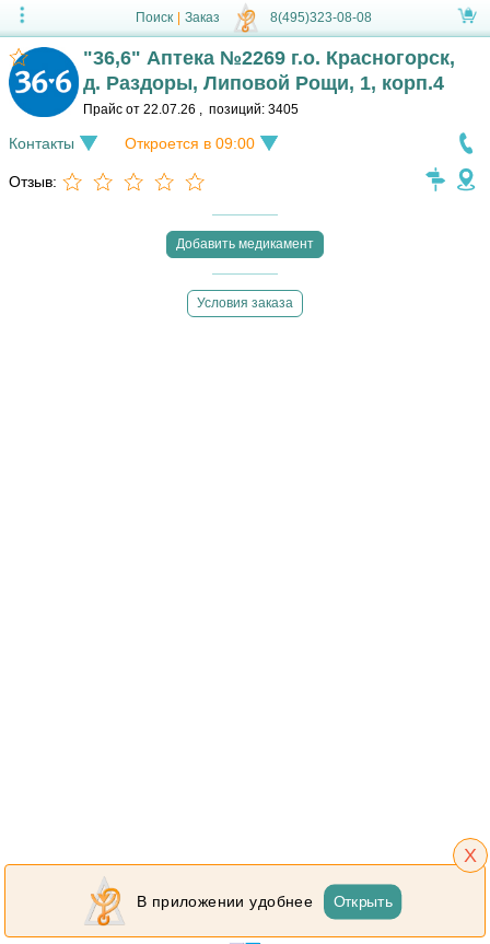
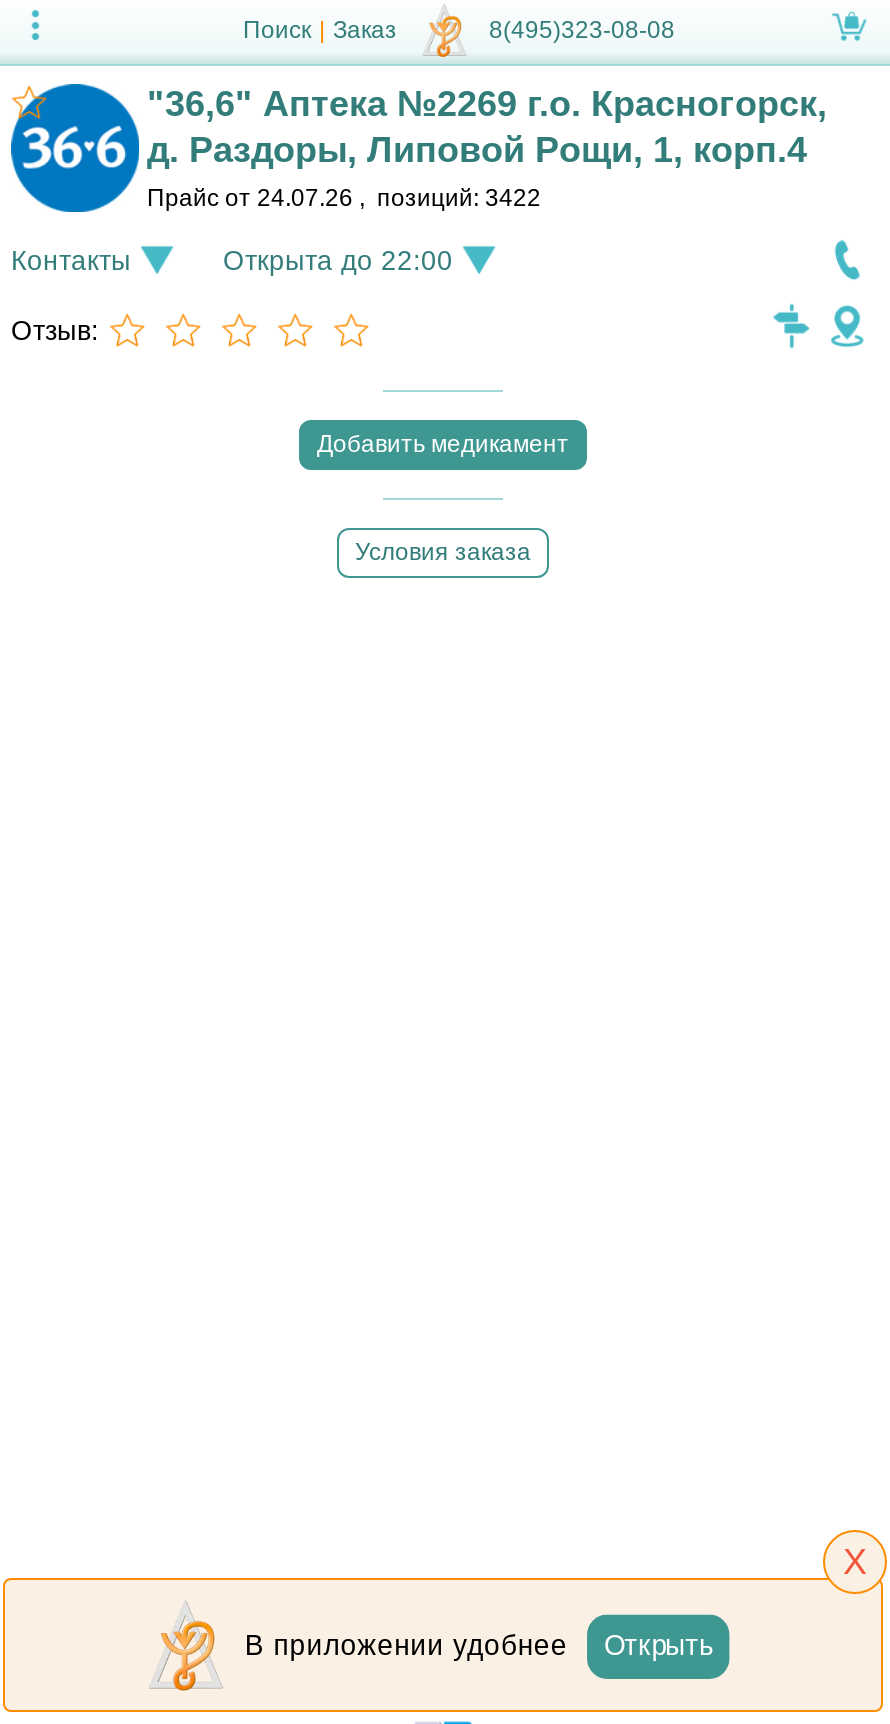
[83,102,299,117] Прайс от 22.07.26 , позиций: 3405 -> [147,184,541,212] Прайс от 24.07.26 , позиций: 3422
[125,135,255,151] Откроется в 09:00 -> [223,245,453,275] Открыта до 22:00

